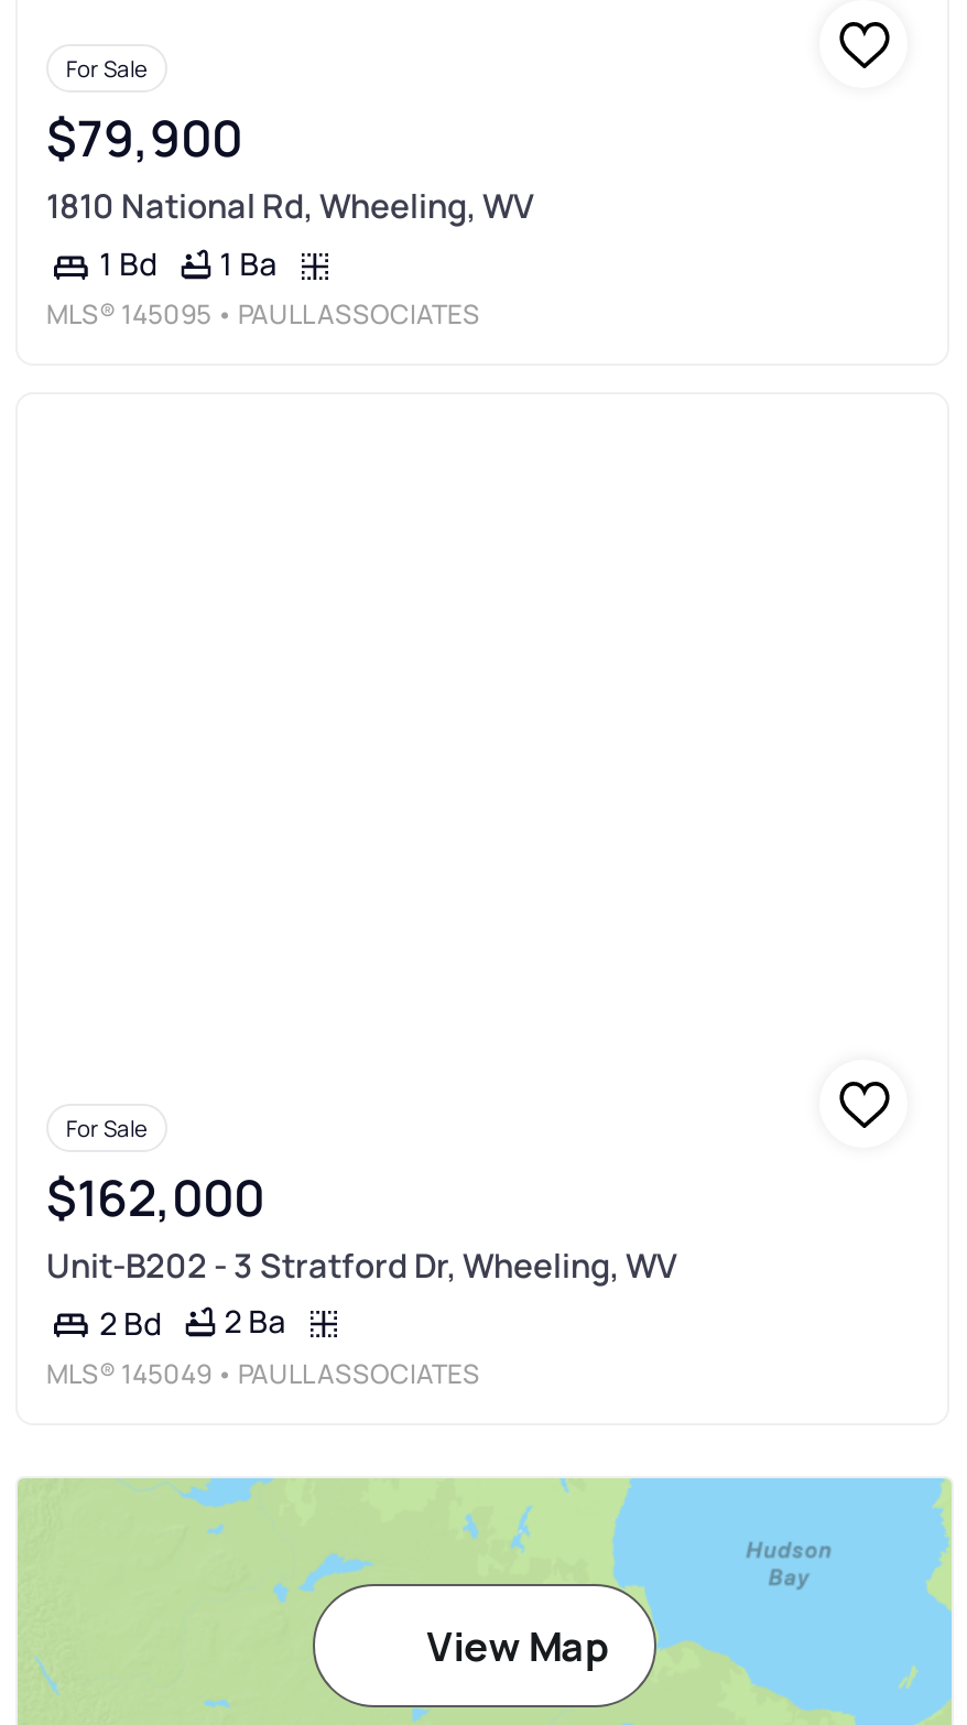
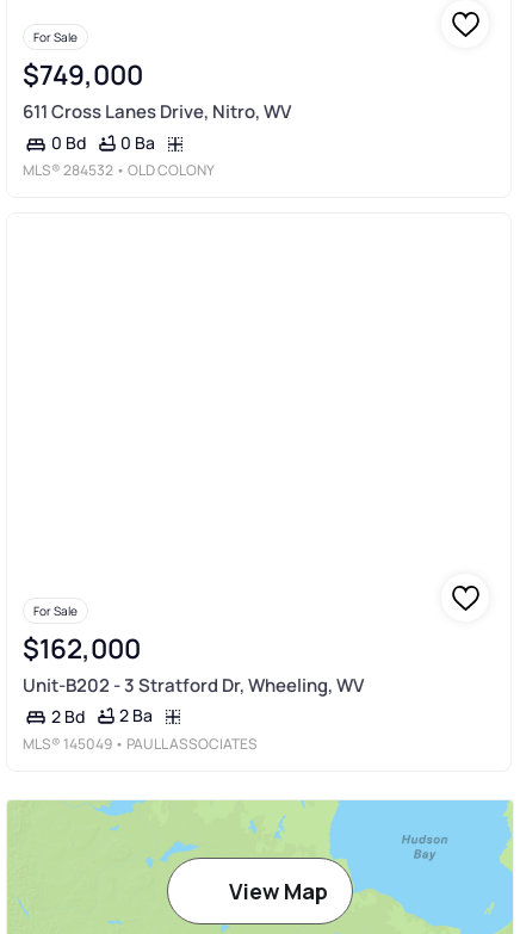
[46,104,533,333] $79,900 | 1810 National Rd, Wheeling, WV | 1 Bd | 1 Ba | MLS® 145095 • PAULL ASSOCIATES -> [23,57,291,180] $749,000 | 611 Cross Lanes Drive, Nitro, WV | 0 Bd | 0 Ba | MLS® 284532 • OLD COLONY

